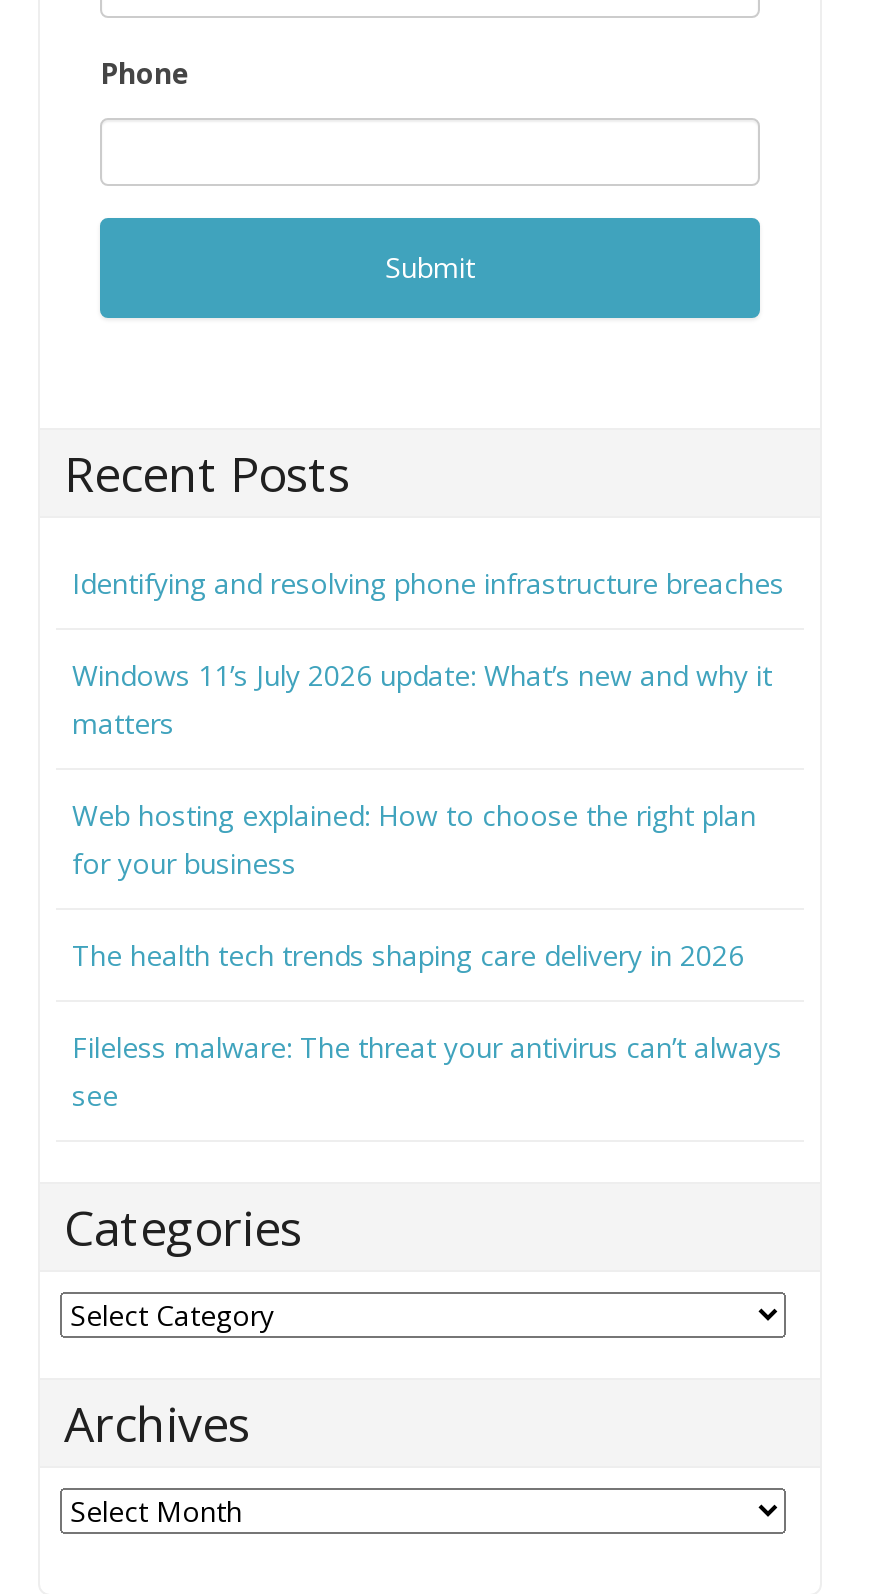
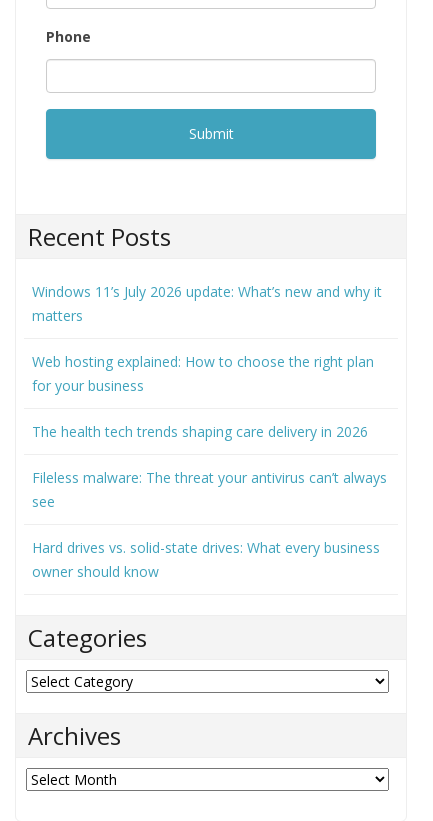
[72,564,784,602] Identifying and resolving phone infrastructure breaches -> none
moved [72,656,782,1114] -> [32,282,387,511]: Windows 11’s July 2026 update: What’s new and why it | matters | Web hosting explained: How to choose the right plan | for your business | The health tech trends shaping care delivery in 2026 | Fileless malware: The threat your antivirus can’t always | see
none -> [32,538,380,581] Hard drives vs. solid-state drives: What every business | owner should know

